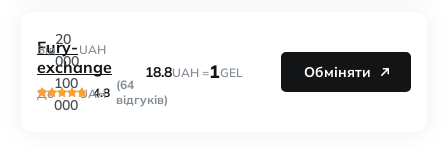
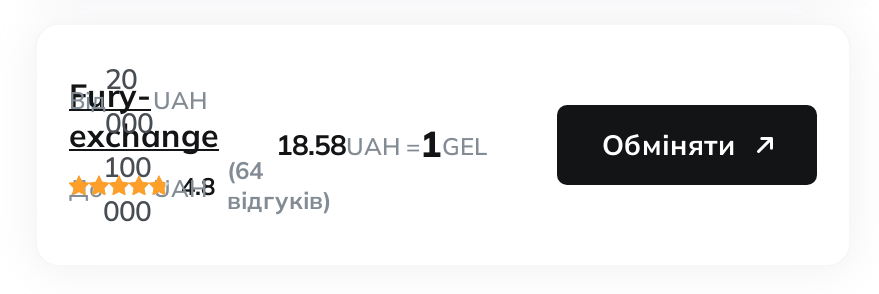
[144,60,242,83] 18.8UAH =1GEL -> [276,121,488,167] 18.58UAH =1GEL

